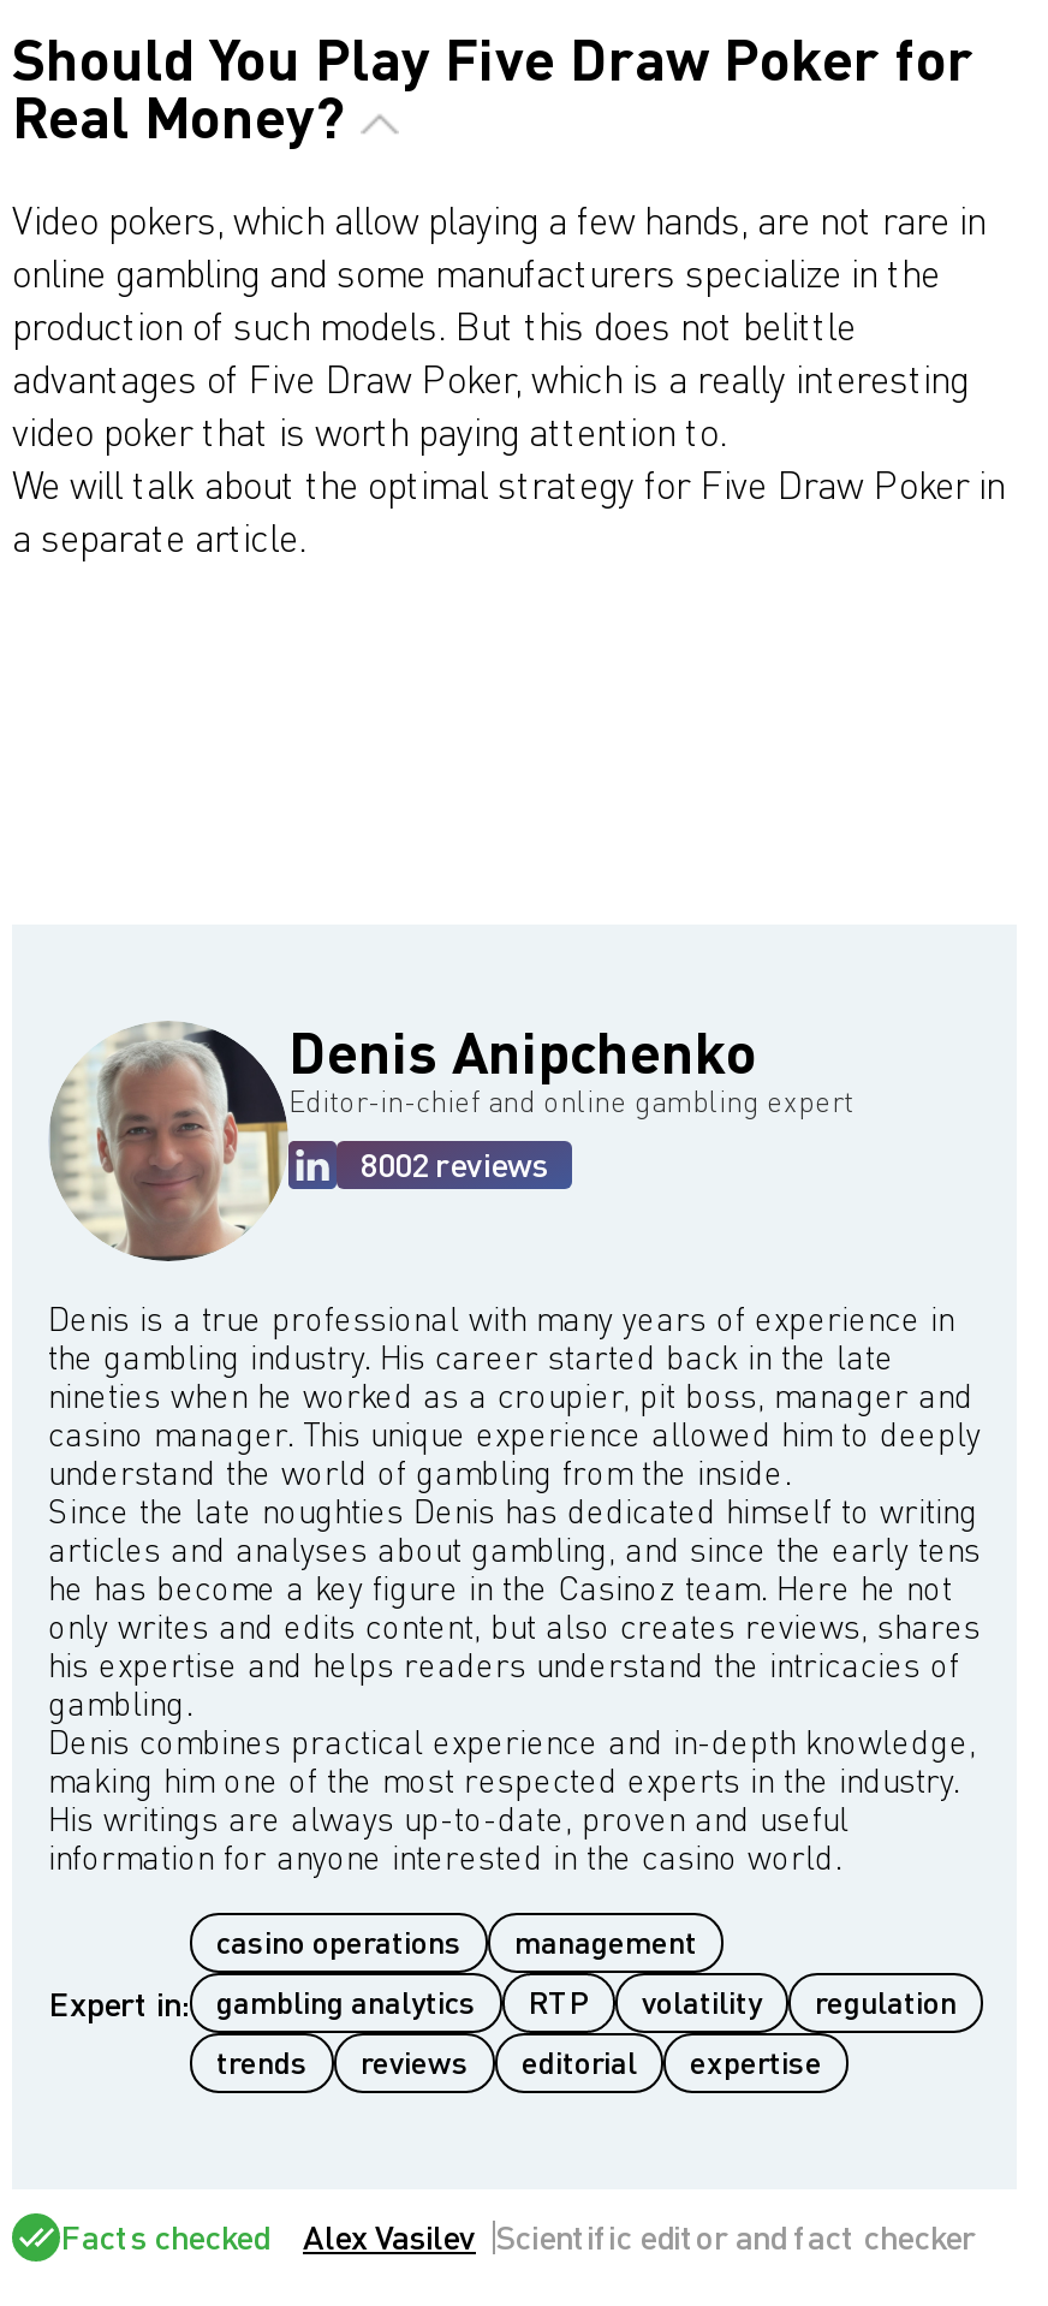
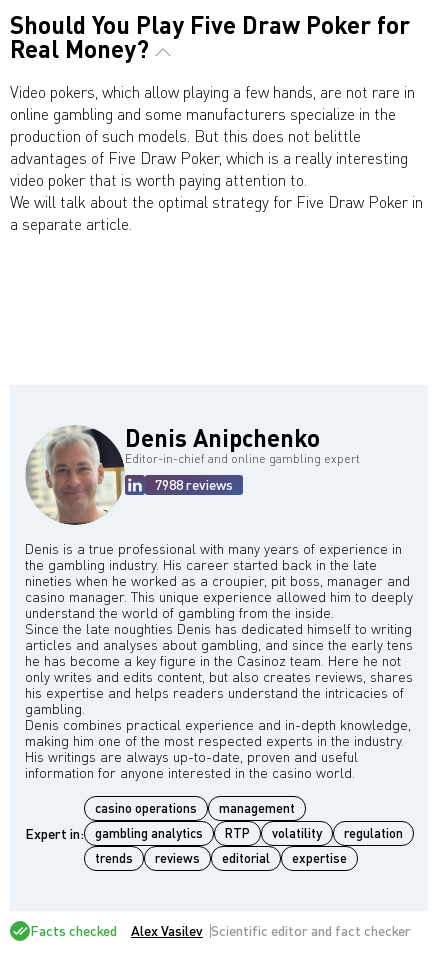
[361,1144,548,1185] 8002 reviews -> [155,476,233,493] 7988 reviews

